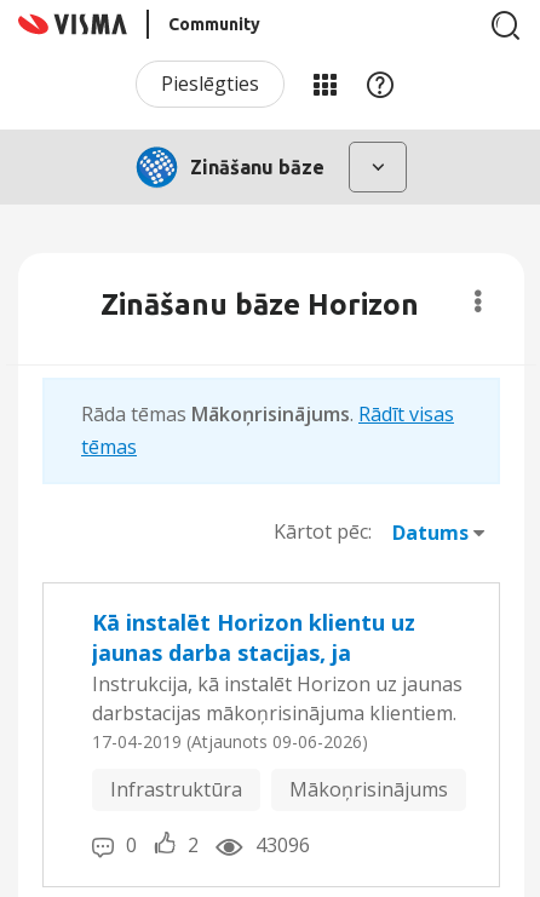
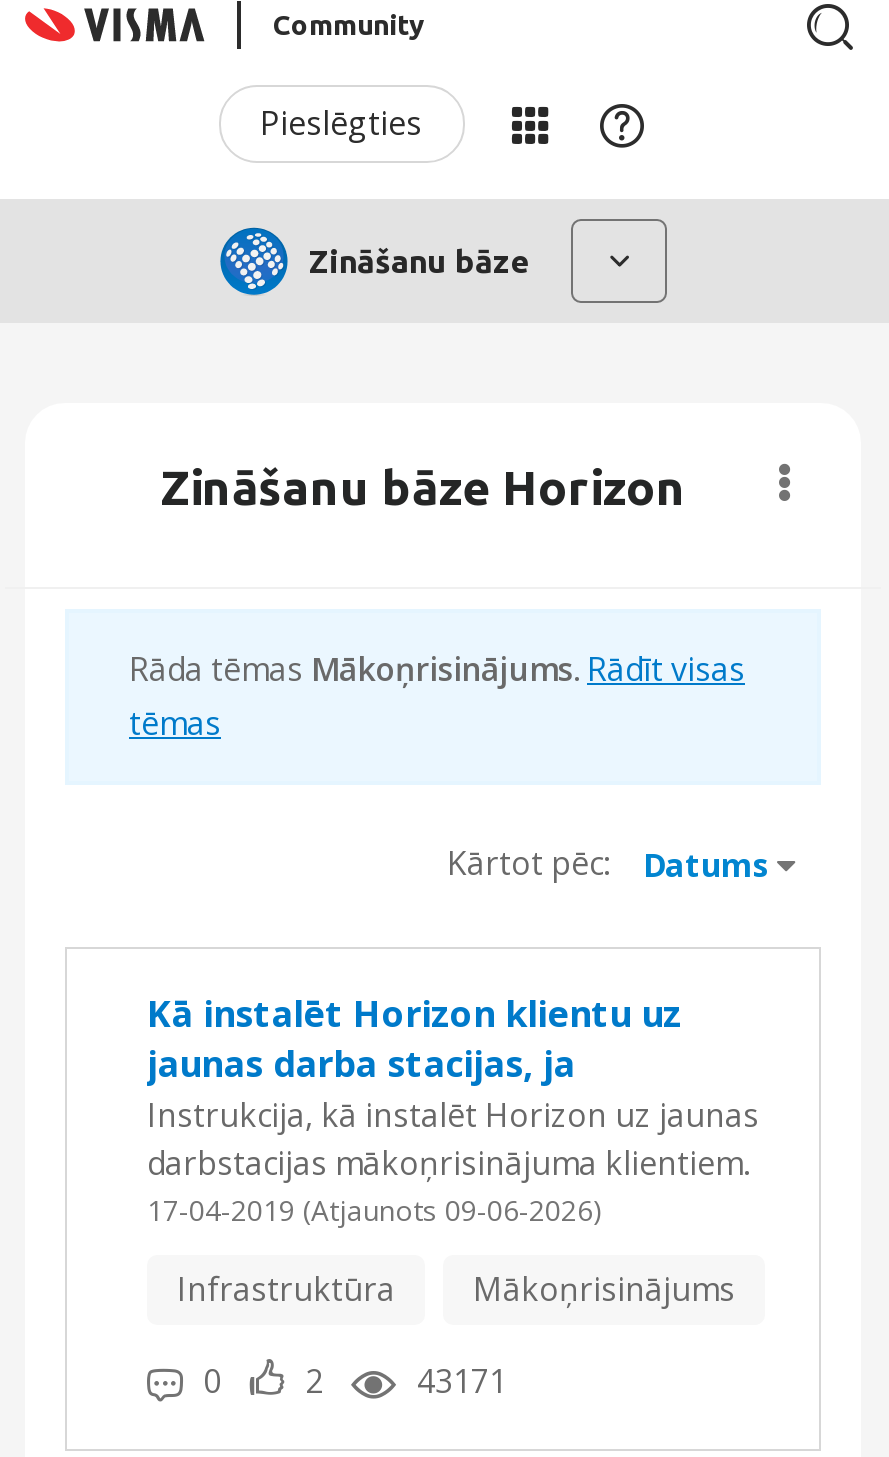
[126,832,315,859] 0 2 43096 -> [203,1360,515,1404] 0 2 43171

